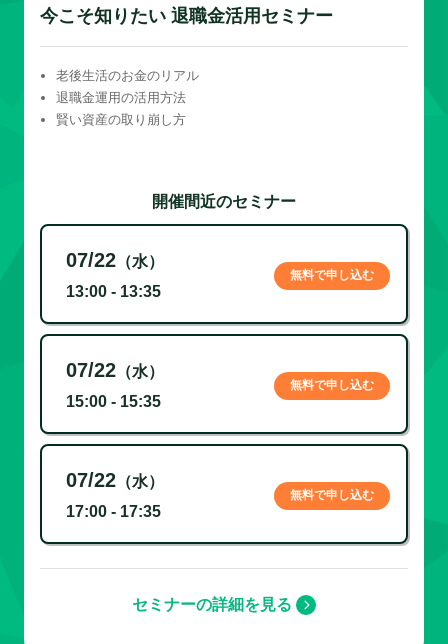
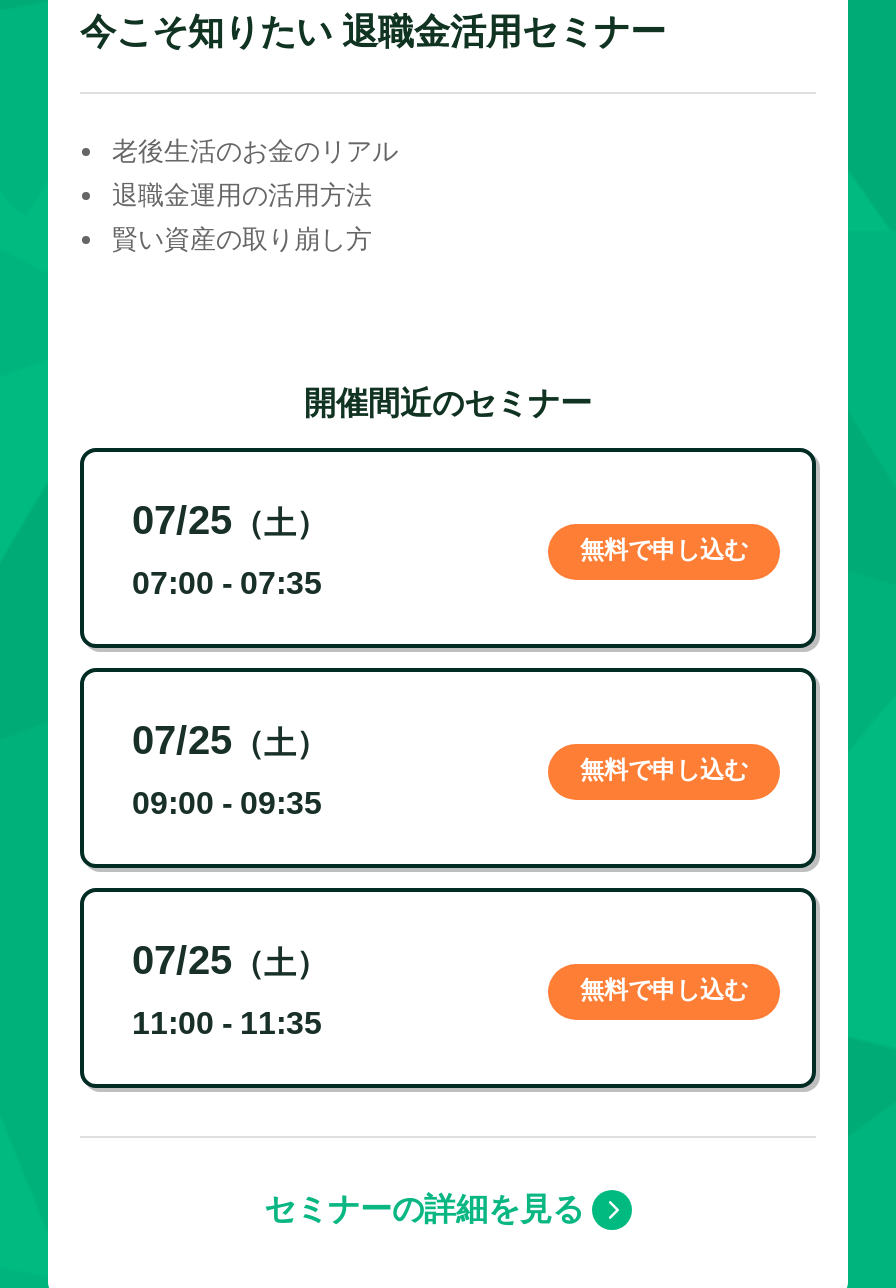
[66,249,164,271] 07/22（水） -> [132,498,328,542] 07/25（土）
[66,283,161,300] 13:00 - 13:35 -> [132,566,322,600] 07:00 - 07:35
[66,359,164,381] 07/22（水） -> [132,718,328,762] 07/25（土）
[66,393,161,410] 15:00 - 15:35 -> [132,786,322,820] 09:00 - 09:35
[66,469,164,491] 07/22（水） -> [132,938,328,982] 07/25（土）
[66,503,161,520] 17:00 - 17:35 -> [132,1006,322,1040] 11:00 - 11:35

